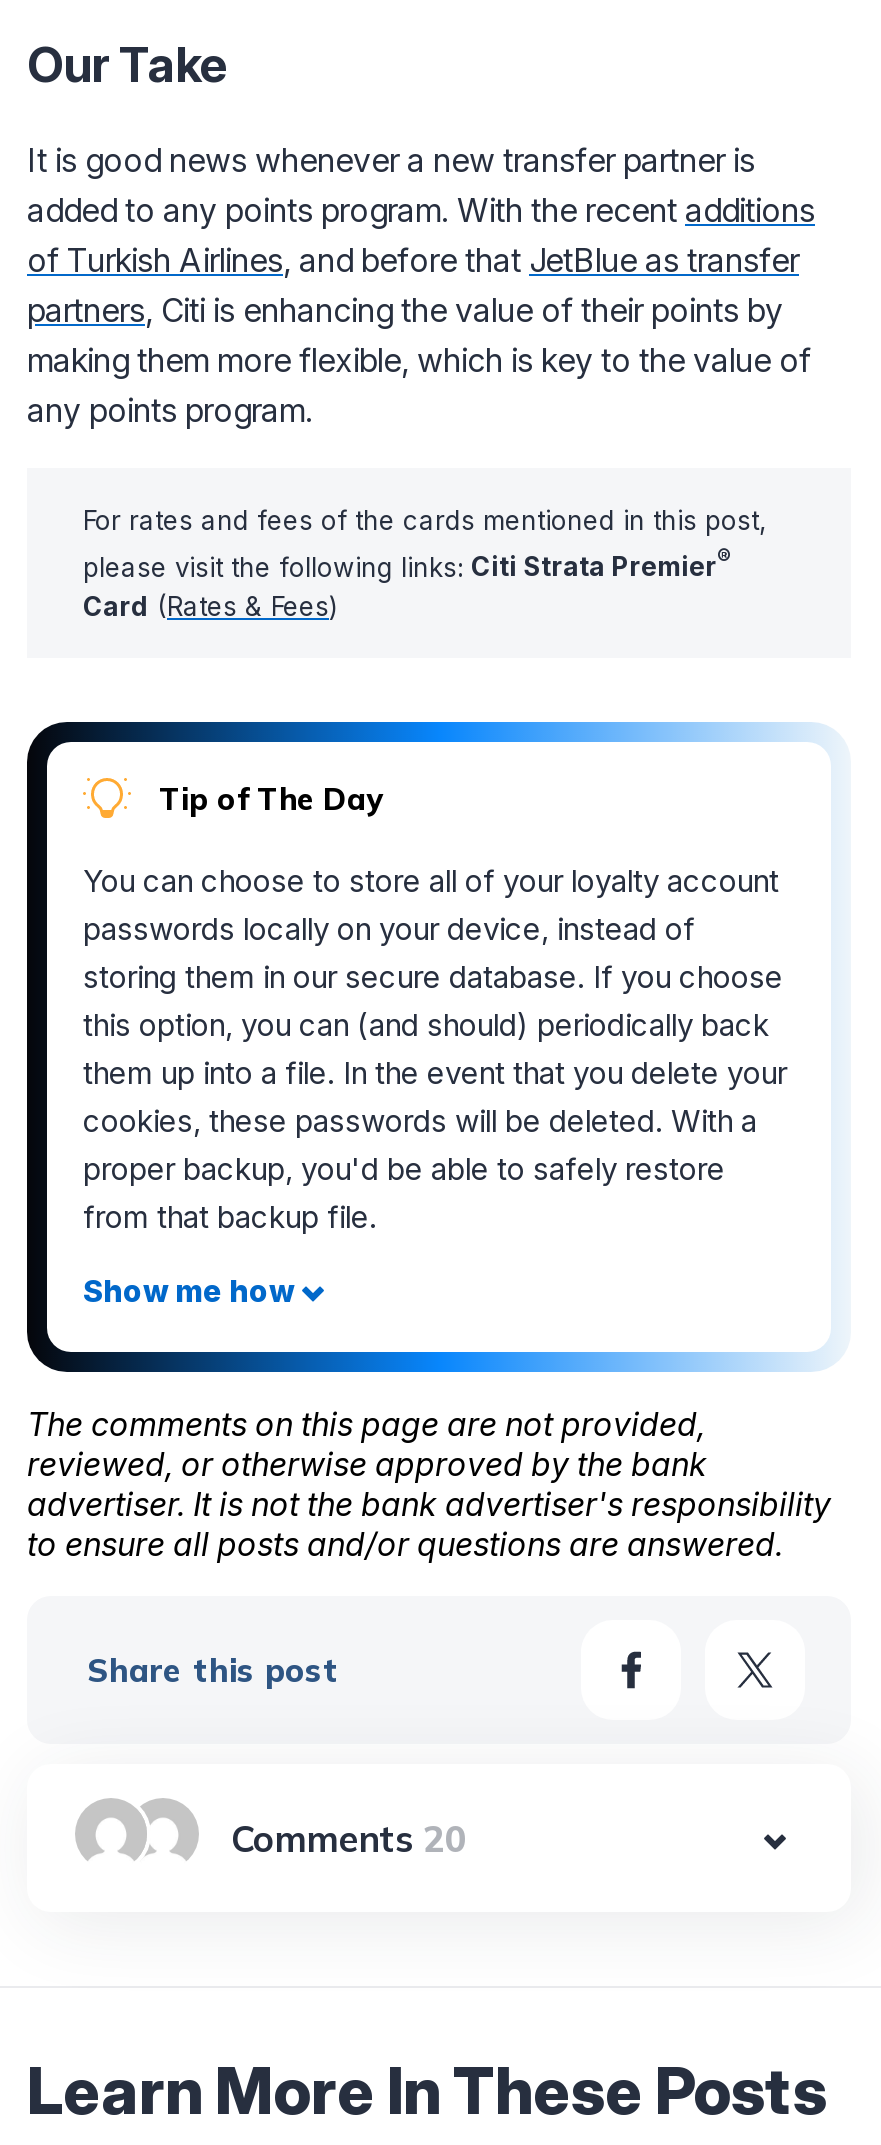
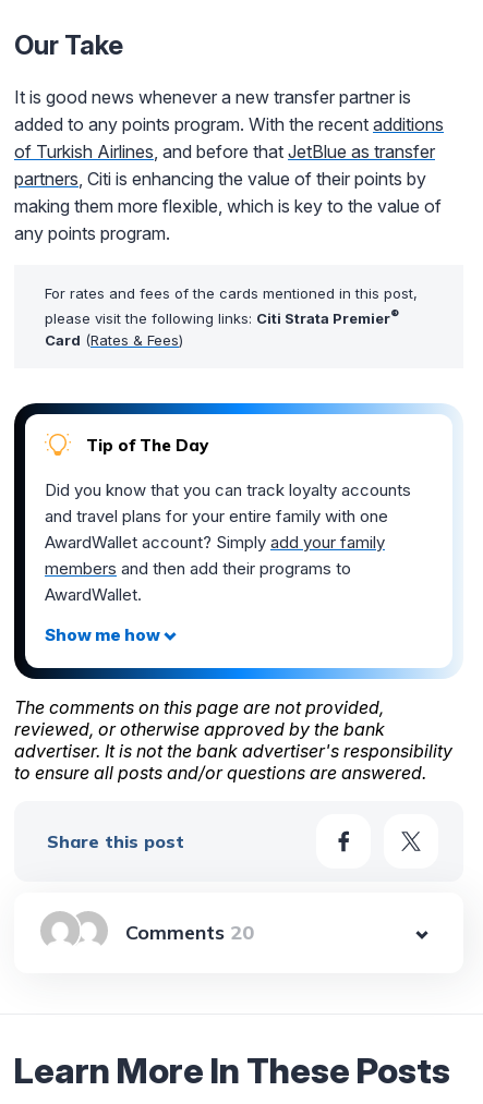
[83,862,787,1236] You can choose to store all of your loyalty account | passwords locally on your device, instead of | storing them in our secure database. If you choose | this option, you can (and should) periodically back | them up into a file. In the event that you delete your | cookies, these passwords will be deleted. With a | proper backup, you'd be able to safely restore | from that backup file. -> [45,480,411,605] Did you know that you can track loyalty accounts | and travel plans for your entire family with one | AwardWallet account? Simply add your family | members and then add their programs to | AwardWallet.

